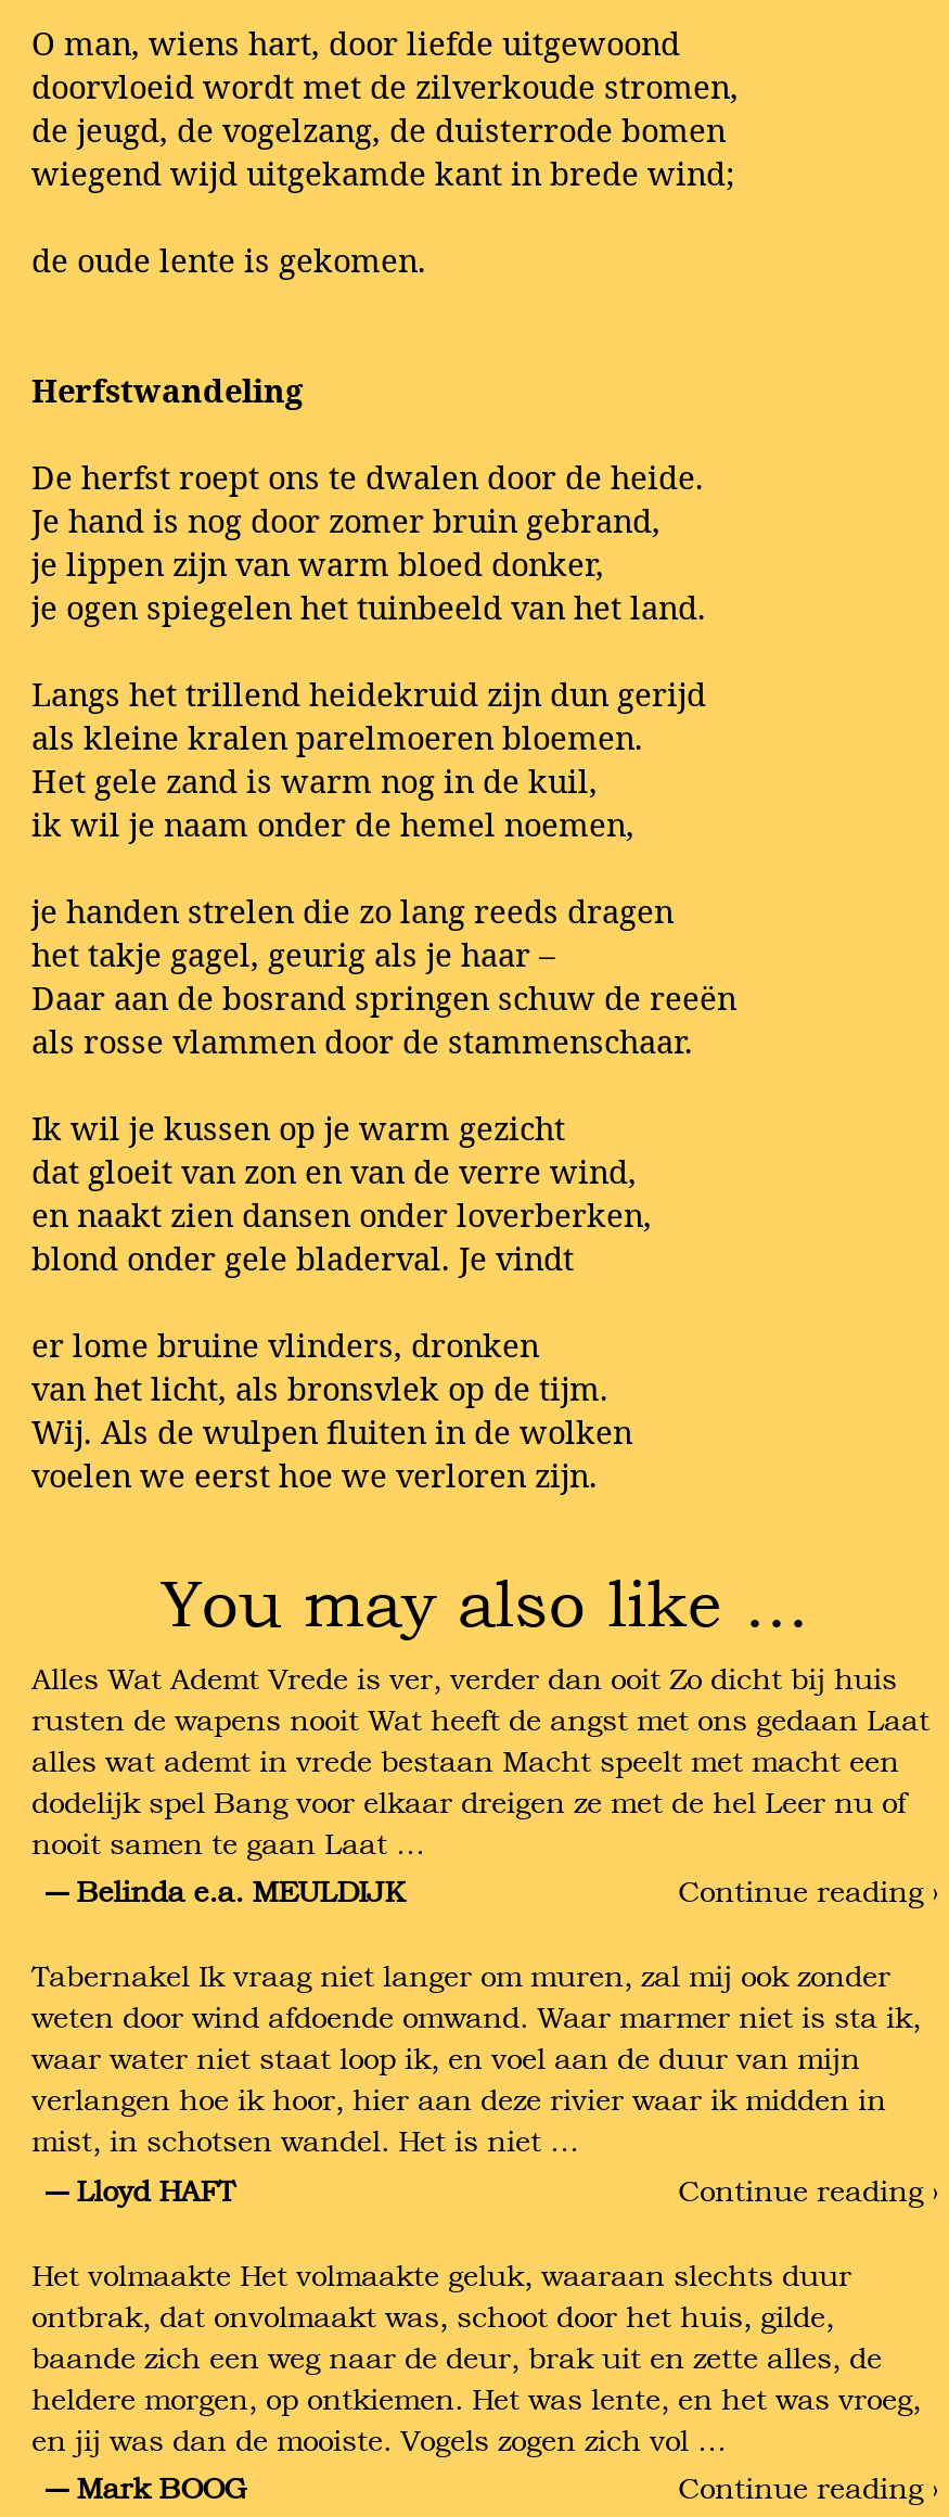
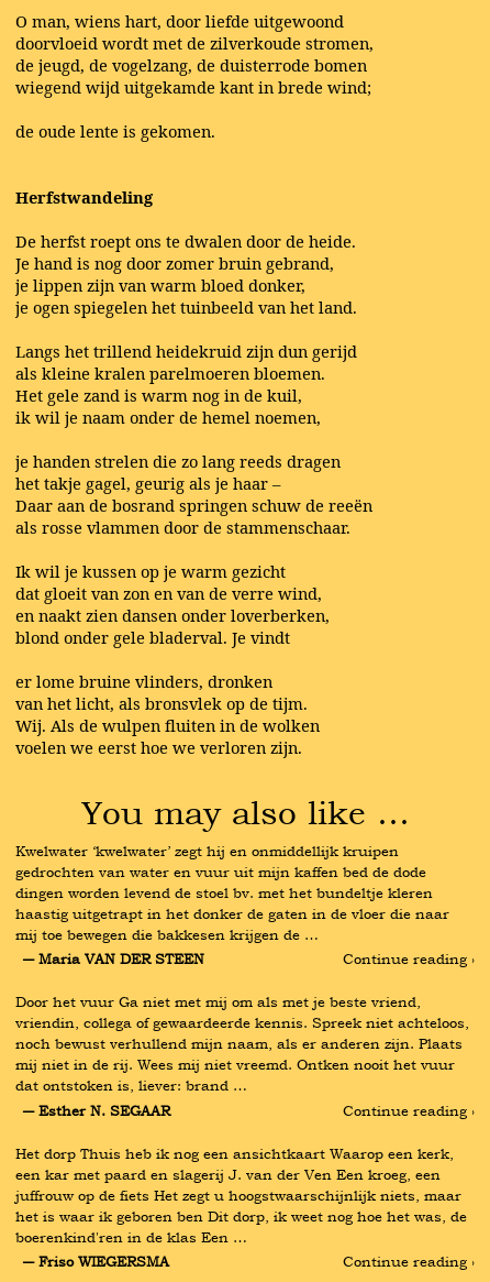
[31,1659,929,1911] Alles Wat Ademt Vrede is ver, verder dan ooit Zo dicht bij huis | rusten de wapens nooit Wat heeft de angst met ons gedaan Laat | alles wat ademt in vrede bestaan Macht speelt met macht een | dodelijk spel Bang voor elkaar dreigen ze met de hel Leer nu of | nooit samen te gaan Laat … | ― Belinda e.a. MEULDIJK -> [15,841,449,969] Kwelwater ‘kwelwater’ zegt hij en onmiddellijk kruipen | gedrochten van water en vuur uit mijn kaffen bed de dode | dingen worden levend de stoel bv. met het bundeltje kleren | haastig uitgetrapt in het donker de gaten in de vloer die naar | mij toe bewegen die bakkesen krijgen de … | ― Maria VAN DER STEEN
[31,1957,921,2209] Tabernakel Ik vraag niet langer om muren, zal mij ook zonder | weten door wind afdoende omwand. Waar marmer niet is sta ik, | waar water niet staat loop ik, en voel aan de duur van mijn | verlangen hoe ik hoor, hier aan deze rivier waar ik midden in | mist, in schotsen wandel. Het is niet … | ― Lloyd HAFT -> [15,992,469,1120] Door het vuur Ga niet met mij om als met je beste vriend, | vriendin, collega of gewaardeerde kennis. Spreek niet achteloos, | noch bewust verhullend mijn naam, als er anderen zijn. Plaats | mij niet in de rij. Wees mij niet vreemd. Ontken nooit het vuur | dat ontstoken is, liever: brand … | ― Esther N. SEGAAR
[31,2255,921,2507] Het volmaakte Het volmaakte geluk, waaraan slechts duur | ontbrak, dat onvolmaakt was, schoot door het huis, gilde, | baande zich een weg naar de deur, brak uit en zette alles, de | heldere morgen, op ontkiemen. Het was lente, en het was vroeg, | en jij was dan de mooiste. Vogels zogen zich vol … | ― Mark BOOG -> [15,1143,467,1271] Het dorp Thuis heb ik nog een ansichtkaart Waarop een kerk, | een kar met paard en slagerij J. van der Ven Een kroeg, een | juffrouw op de fiets Het zegt u hoogstwaarschijnlijk niets, maar | het is waar ik geboren ben Dit dorp, ik weet nog hoe het was, de | boerenkind'ren in de klas Een … | ― Friso WIEGERSMA

